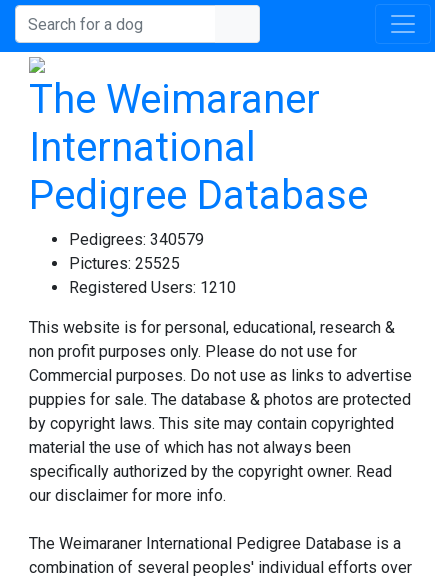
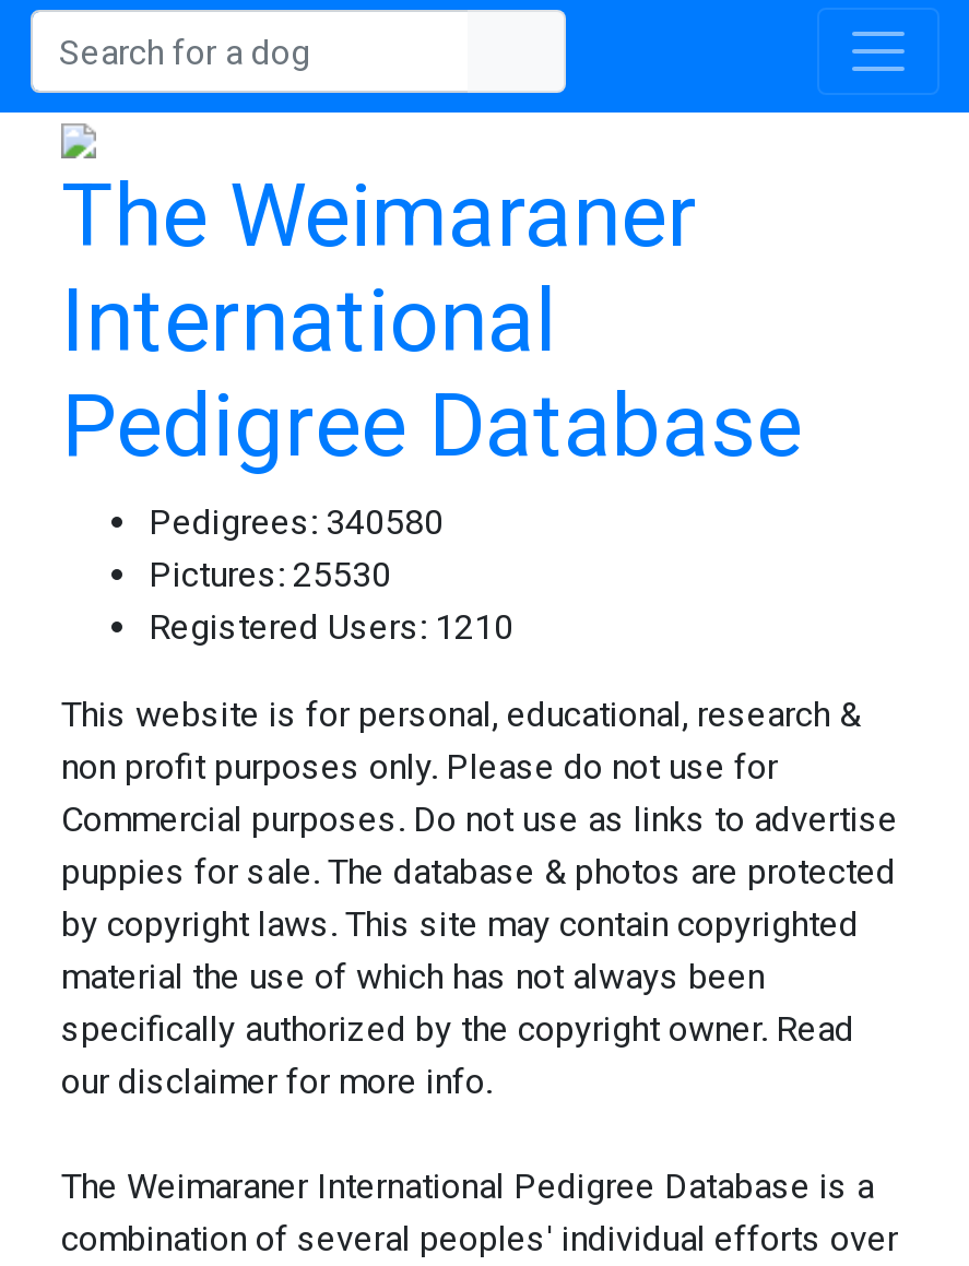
[69,230,204,249] Pedigrees: 340579 -> [149,501,444,543] Pedigrees: 340580
[69,254,180,273] Pictures: 25525 -> [149,554,391,595] Pictures: 25530

